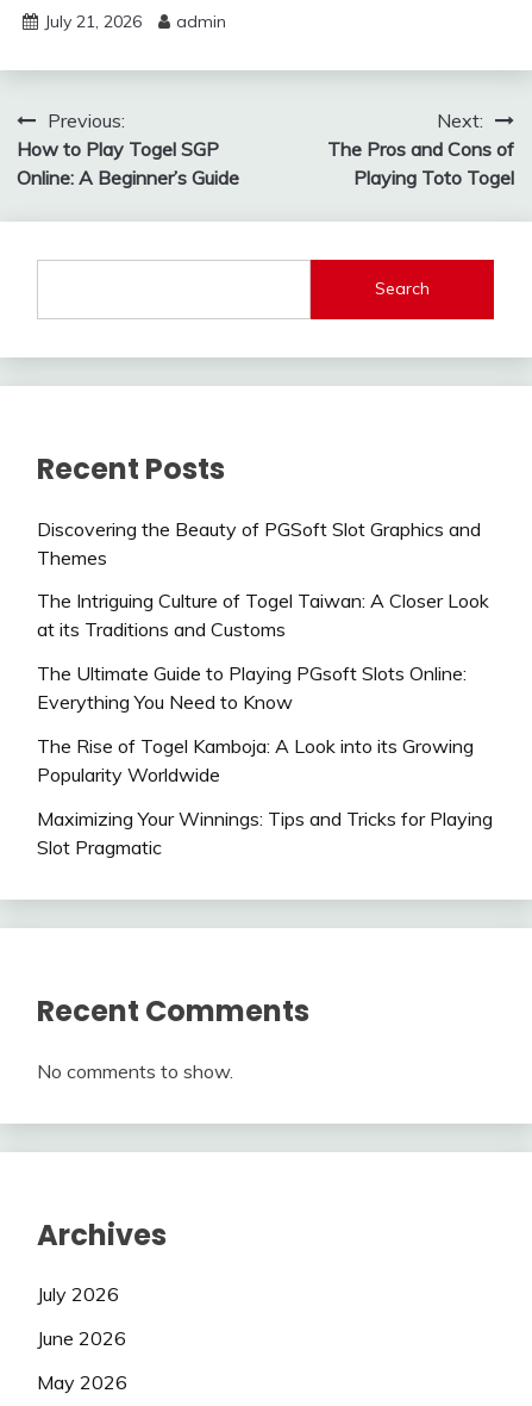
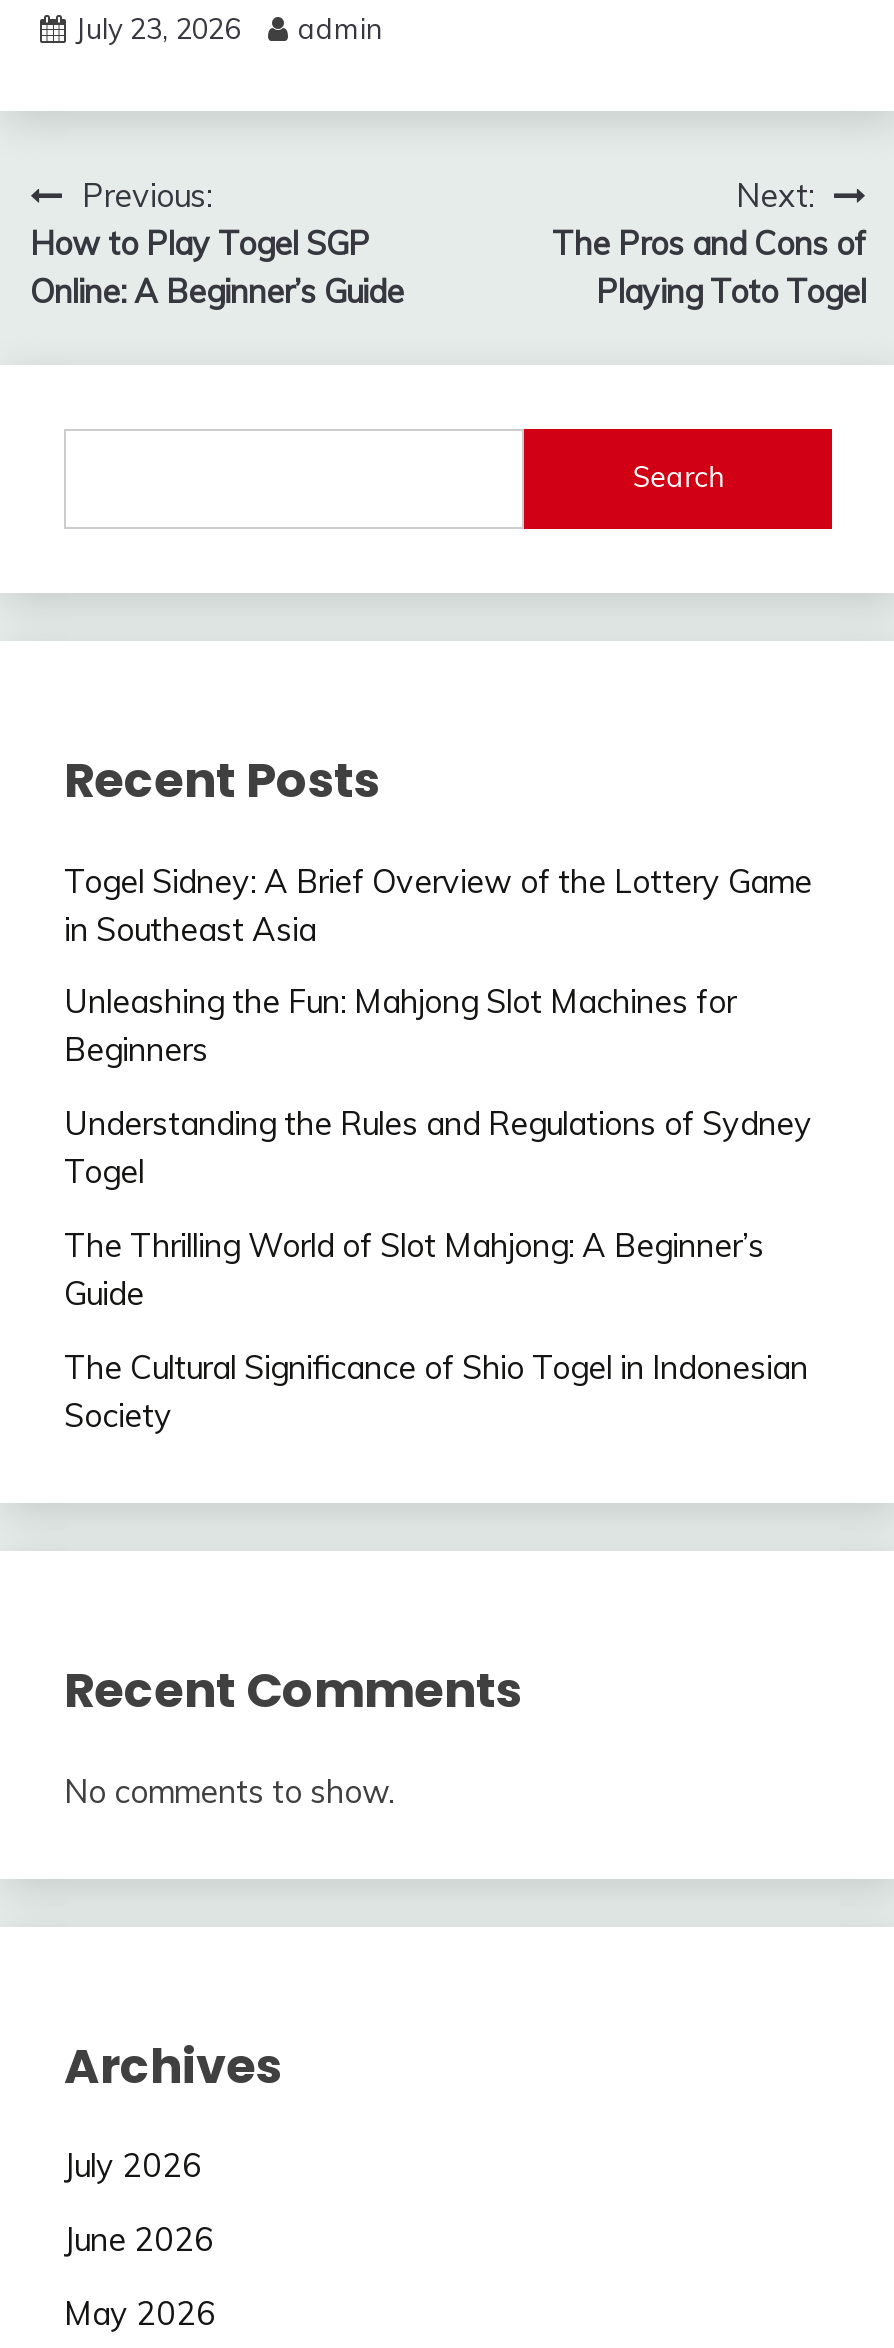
[44,10,226,32] July 21, 2026 admin -> [76,11,382,47] July 23, 2026 admin
[37,517,481,569] Discovering the Beauty of PGSoft Slot Graphics and | Themes -> [64,860,812,948] Togel Sidney: A Brief Overview of the Lottery Game | in Southeast Asia
[37,589,489,642] The Intriguing Culture of Togel Taiwan: A Closer Look | at its Traditions and Customs -> [64,982,736,1070] Unleashing the Fun: Mahjong Slot Machines for | Beginners
[37,662,467,714] The Ultimate Guide to Playing PGsoft Slots Online: | Everything You Need to Know -> [64,1103,812,1191] Understanding the Rules and Regulations of Sydney | Togel
[37,734,474,786] The Rise of Togel Kamboja: A Look into its Growing | Popularity Worldwide -> [64,1225,764,1313] The Thrilling World of Slot Mahjong: A Beginner’s | Guide
[37,806,493,859] Maximizing Your Winnings: Tips and Tricks for Playing | Slot Pragmatic -> [64,1347,808,1435] The Cultural Significance of Shio Togel in Indonesian | Society

